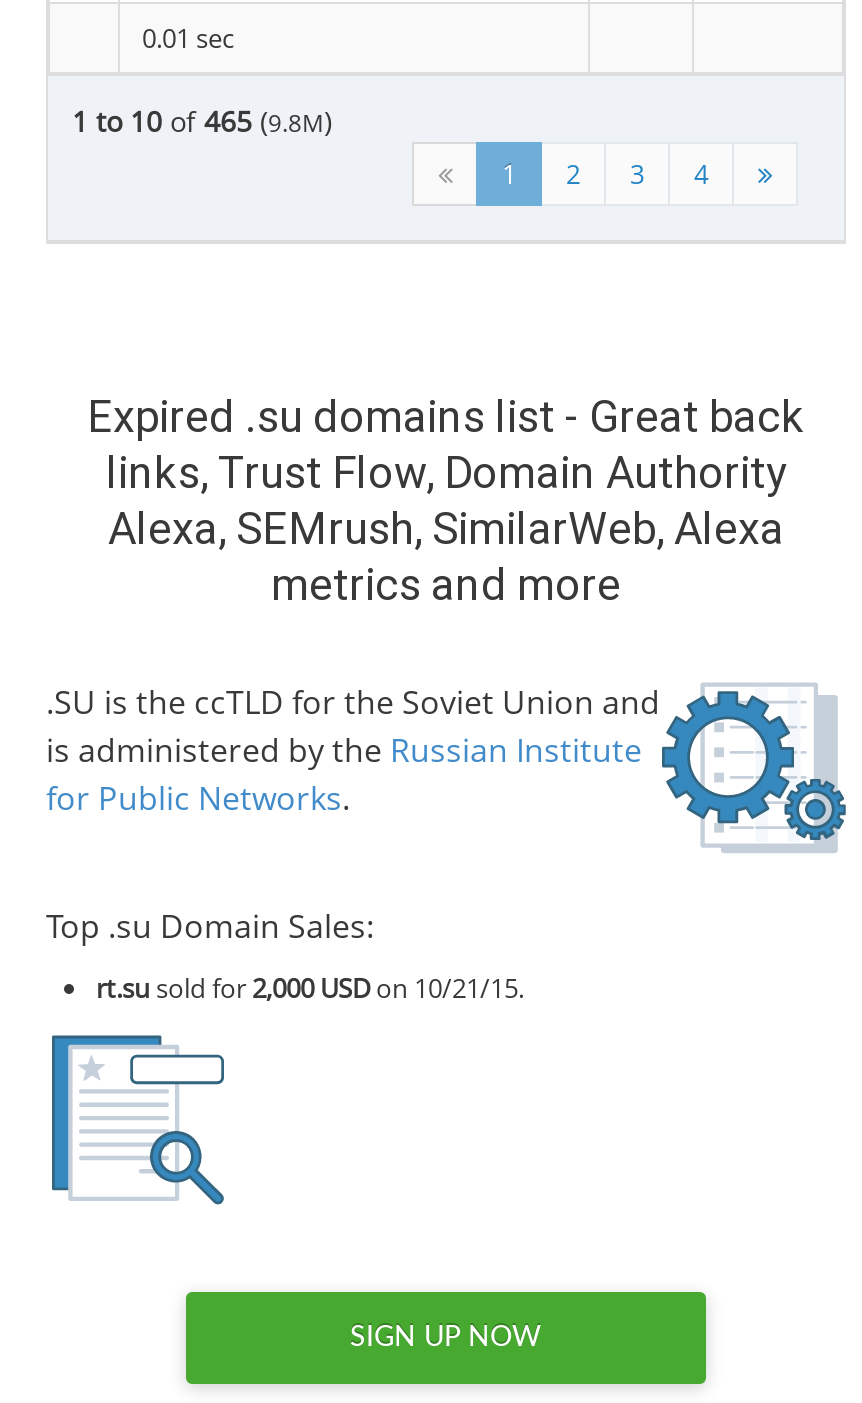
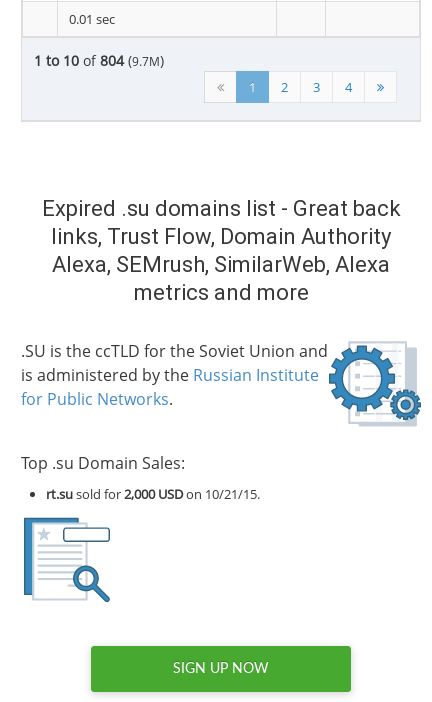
[72,102,332,140] 1 to 10 of 465 (9.8M) -> [34,51,164,70] 1 to 10 of 804 (9.7M)

